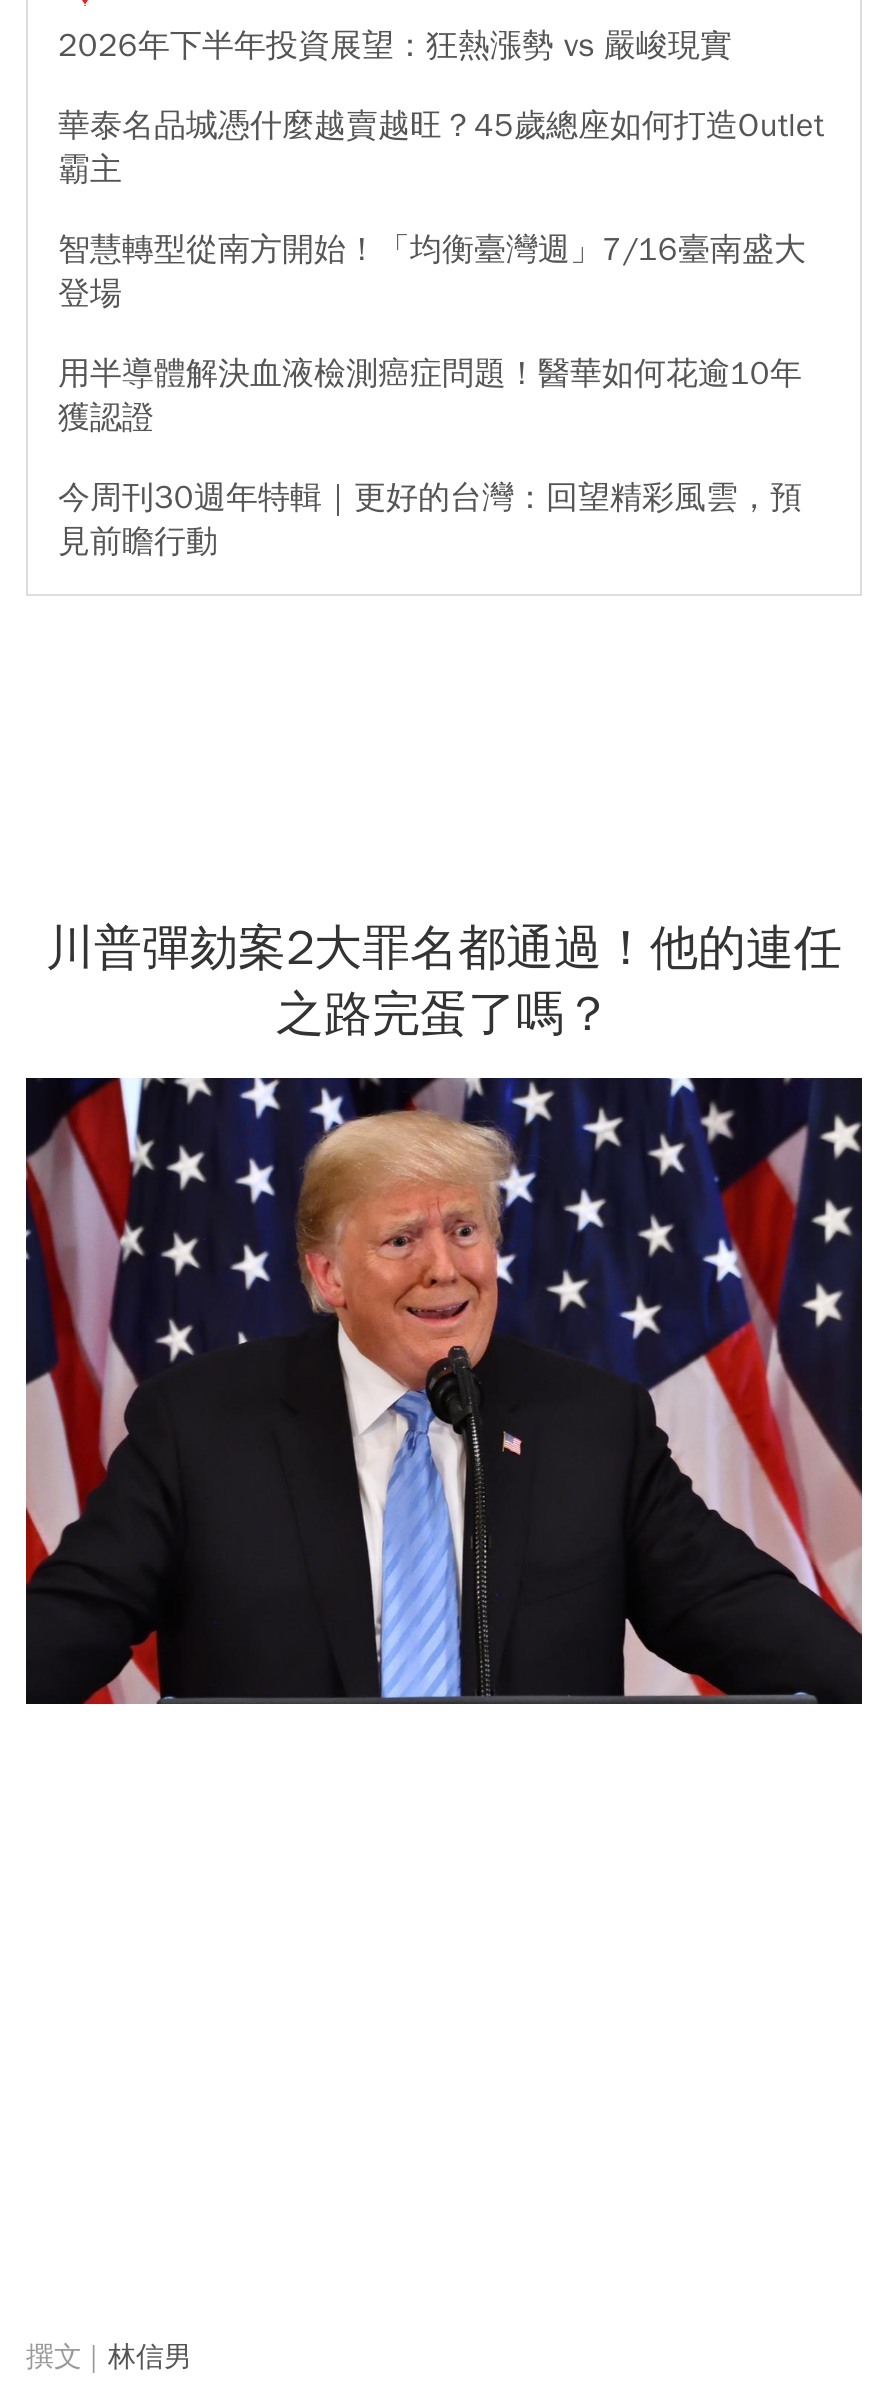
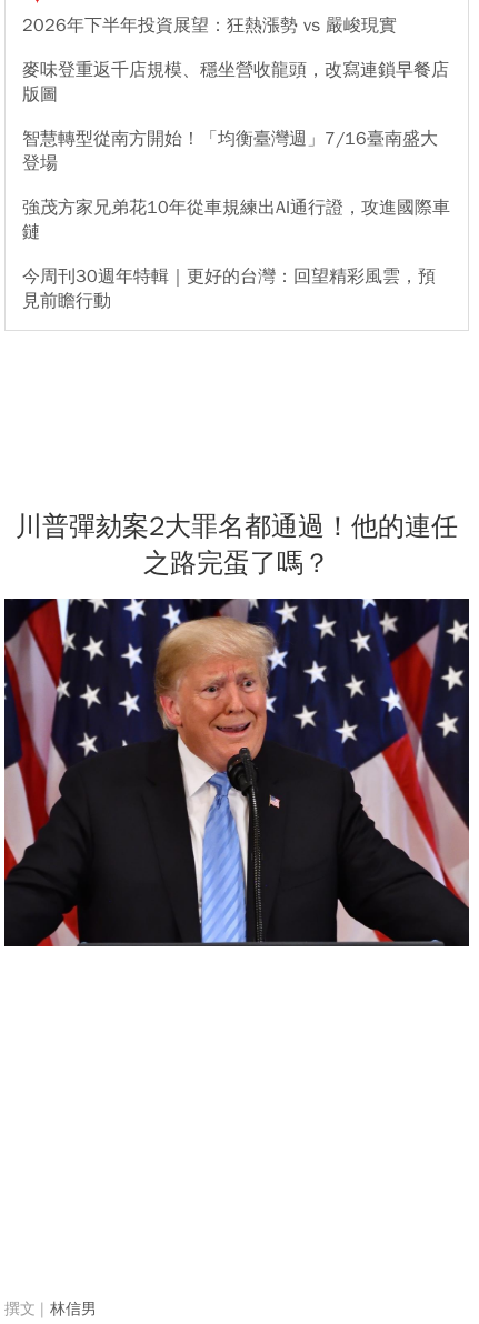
[58,105,824,189] 華泰名品城憑什麼越賣越旺？45歲總座如何打造Outlet | 霸主 -> [22,58,449,105] 麥味登重返千店規模、穩坐營收龍頭，改寫連鎖早餐店 | 版圖
[58,353,802,437] 用半導體解決血液檢測癌症問題！醫華如何花逾10年 | 獲認證 -> [22,196,450,243] 強茂方家兄弟花10年從車規練出AI通行證，攻進國際車 | 鏈

